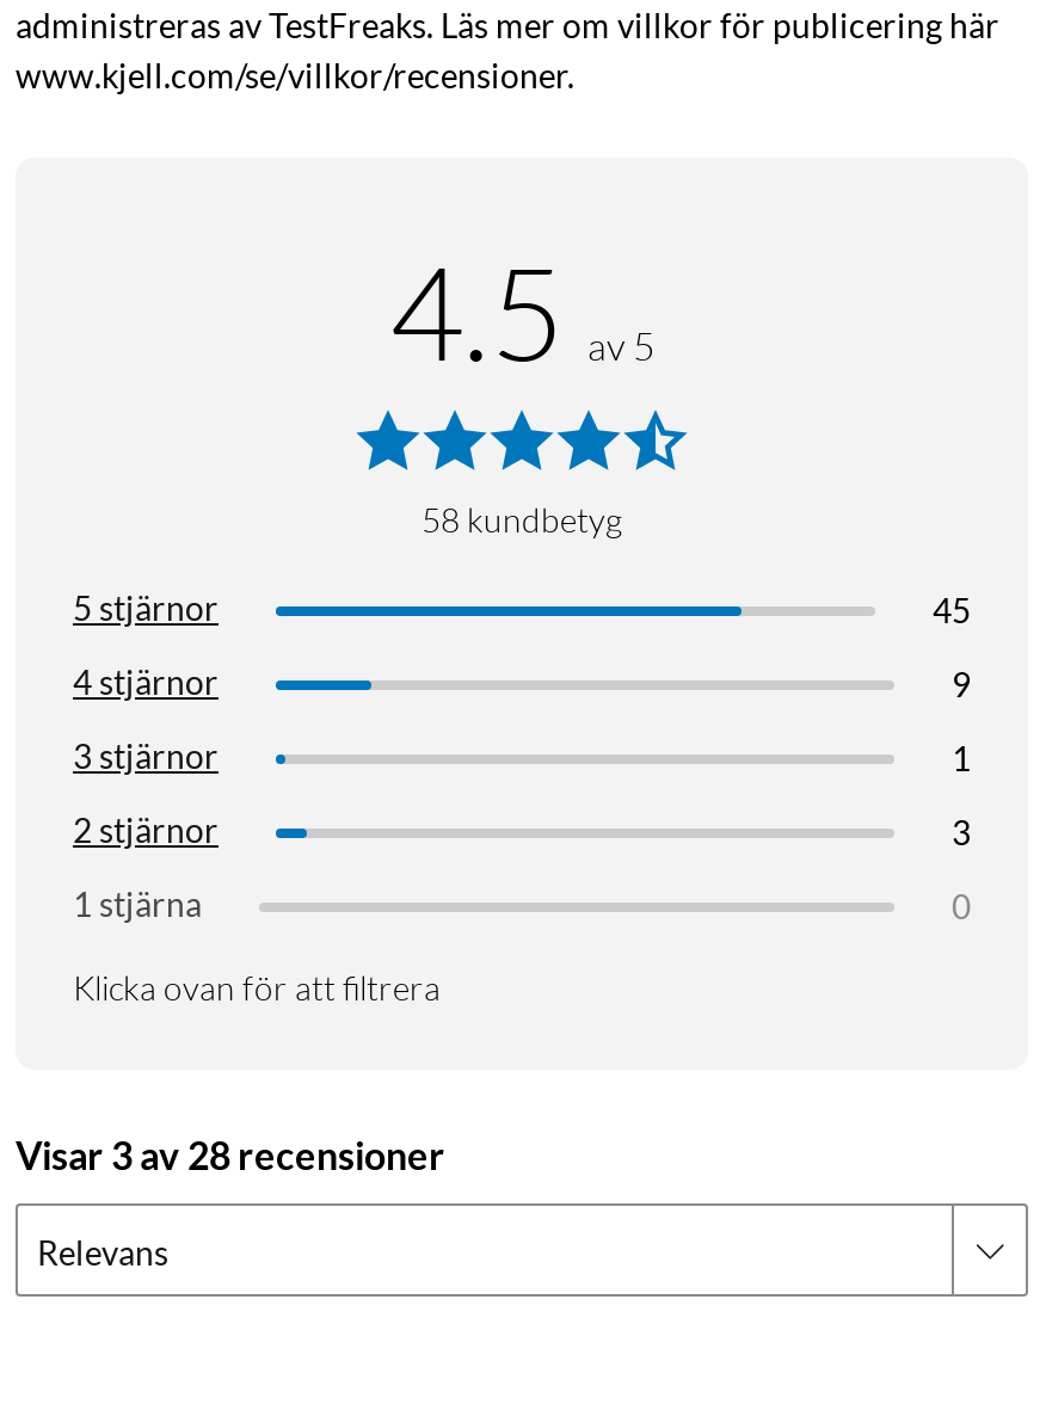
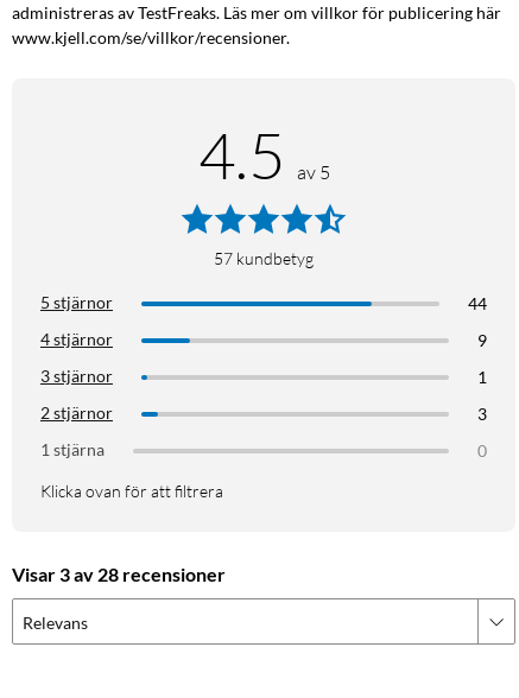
[422,500,622,541] 58 kundbetyg -> [214,249,314,269] 57 kundbetyg
[933,591,971,632] 45 -> [468,294,487,314] 44

